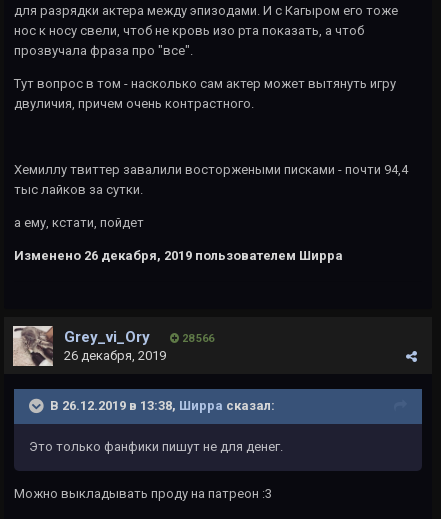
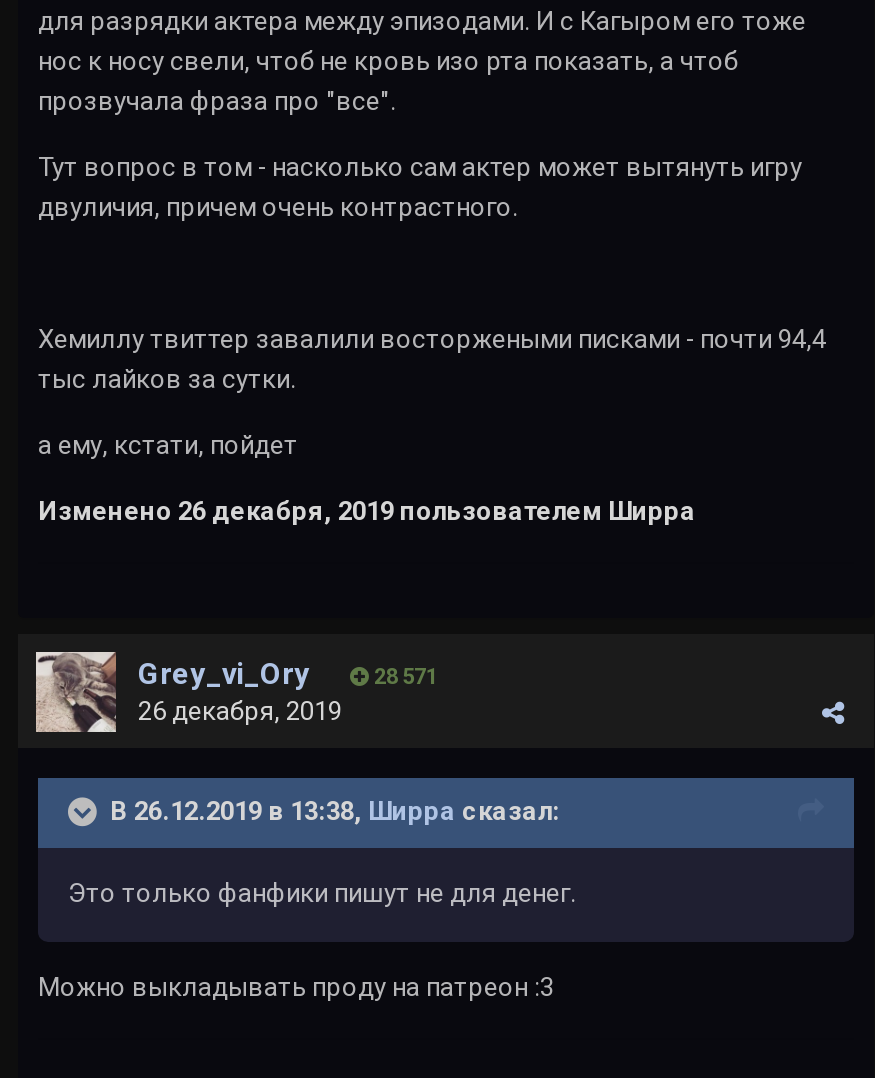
[179,332,214,345] 28 566 -> [368,664,438,690] 28 571

